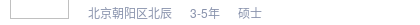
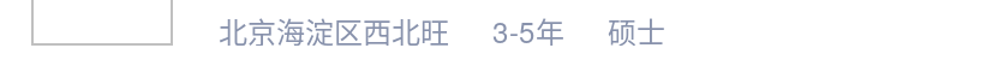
[88,4,172,21] 北京朝阳区北辰 -> [219,10,449,50] 北京海淀区西北旺

